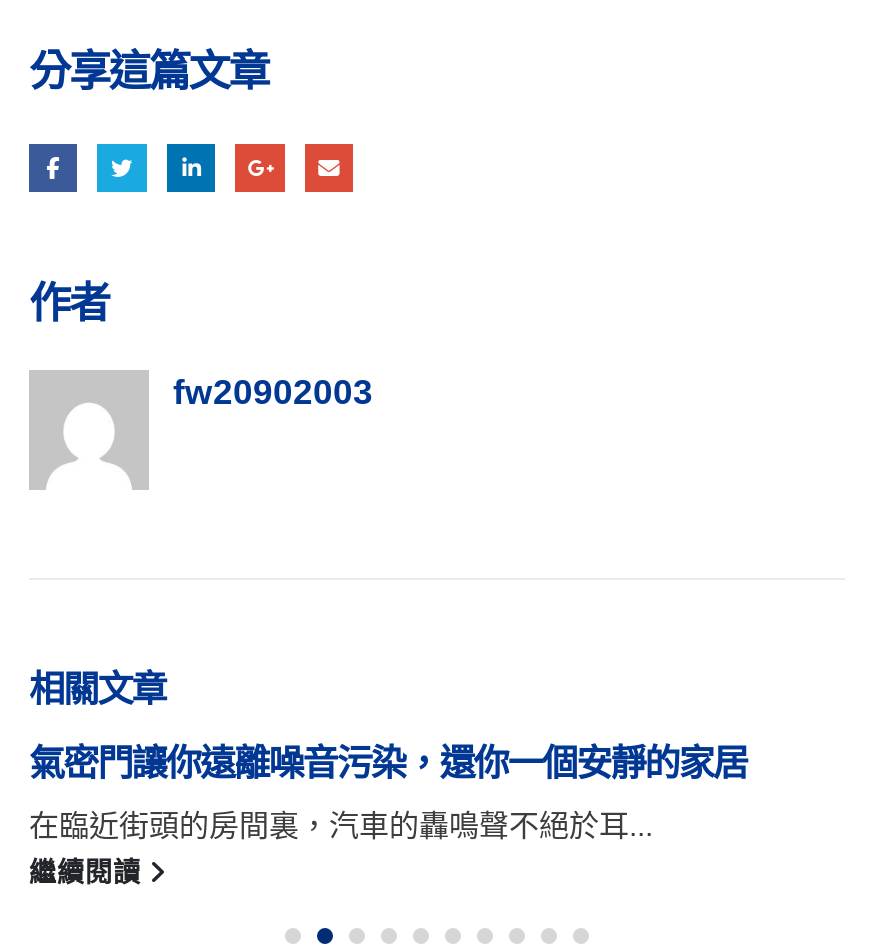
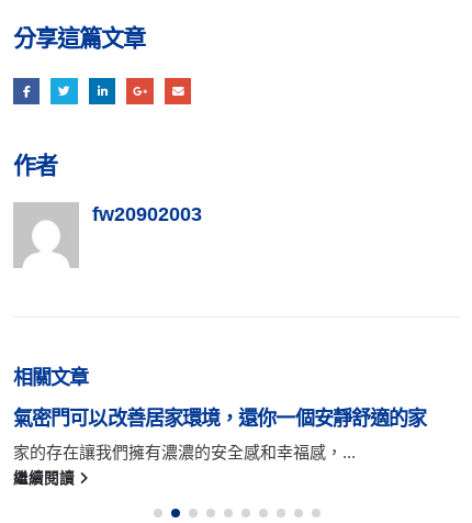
[29,745,747,785] 氣密門讓你遠離噪音污染，還你一個安靜的家居 -> [13,408,426,430] 氣密門可以改善居家環境，還你一個安靜舒適的家
[29,809,653,843] 在臨近街頭的房間裏，汽車的轟鳴聲不絕於耳... -> [13,443,356,462] 家的存在讓我們擁有濃濃的安全感和幸福感，...

